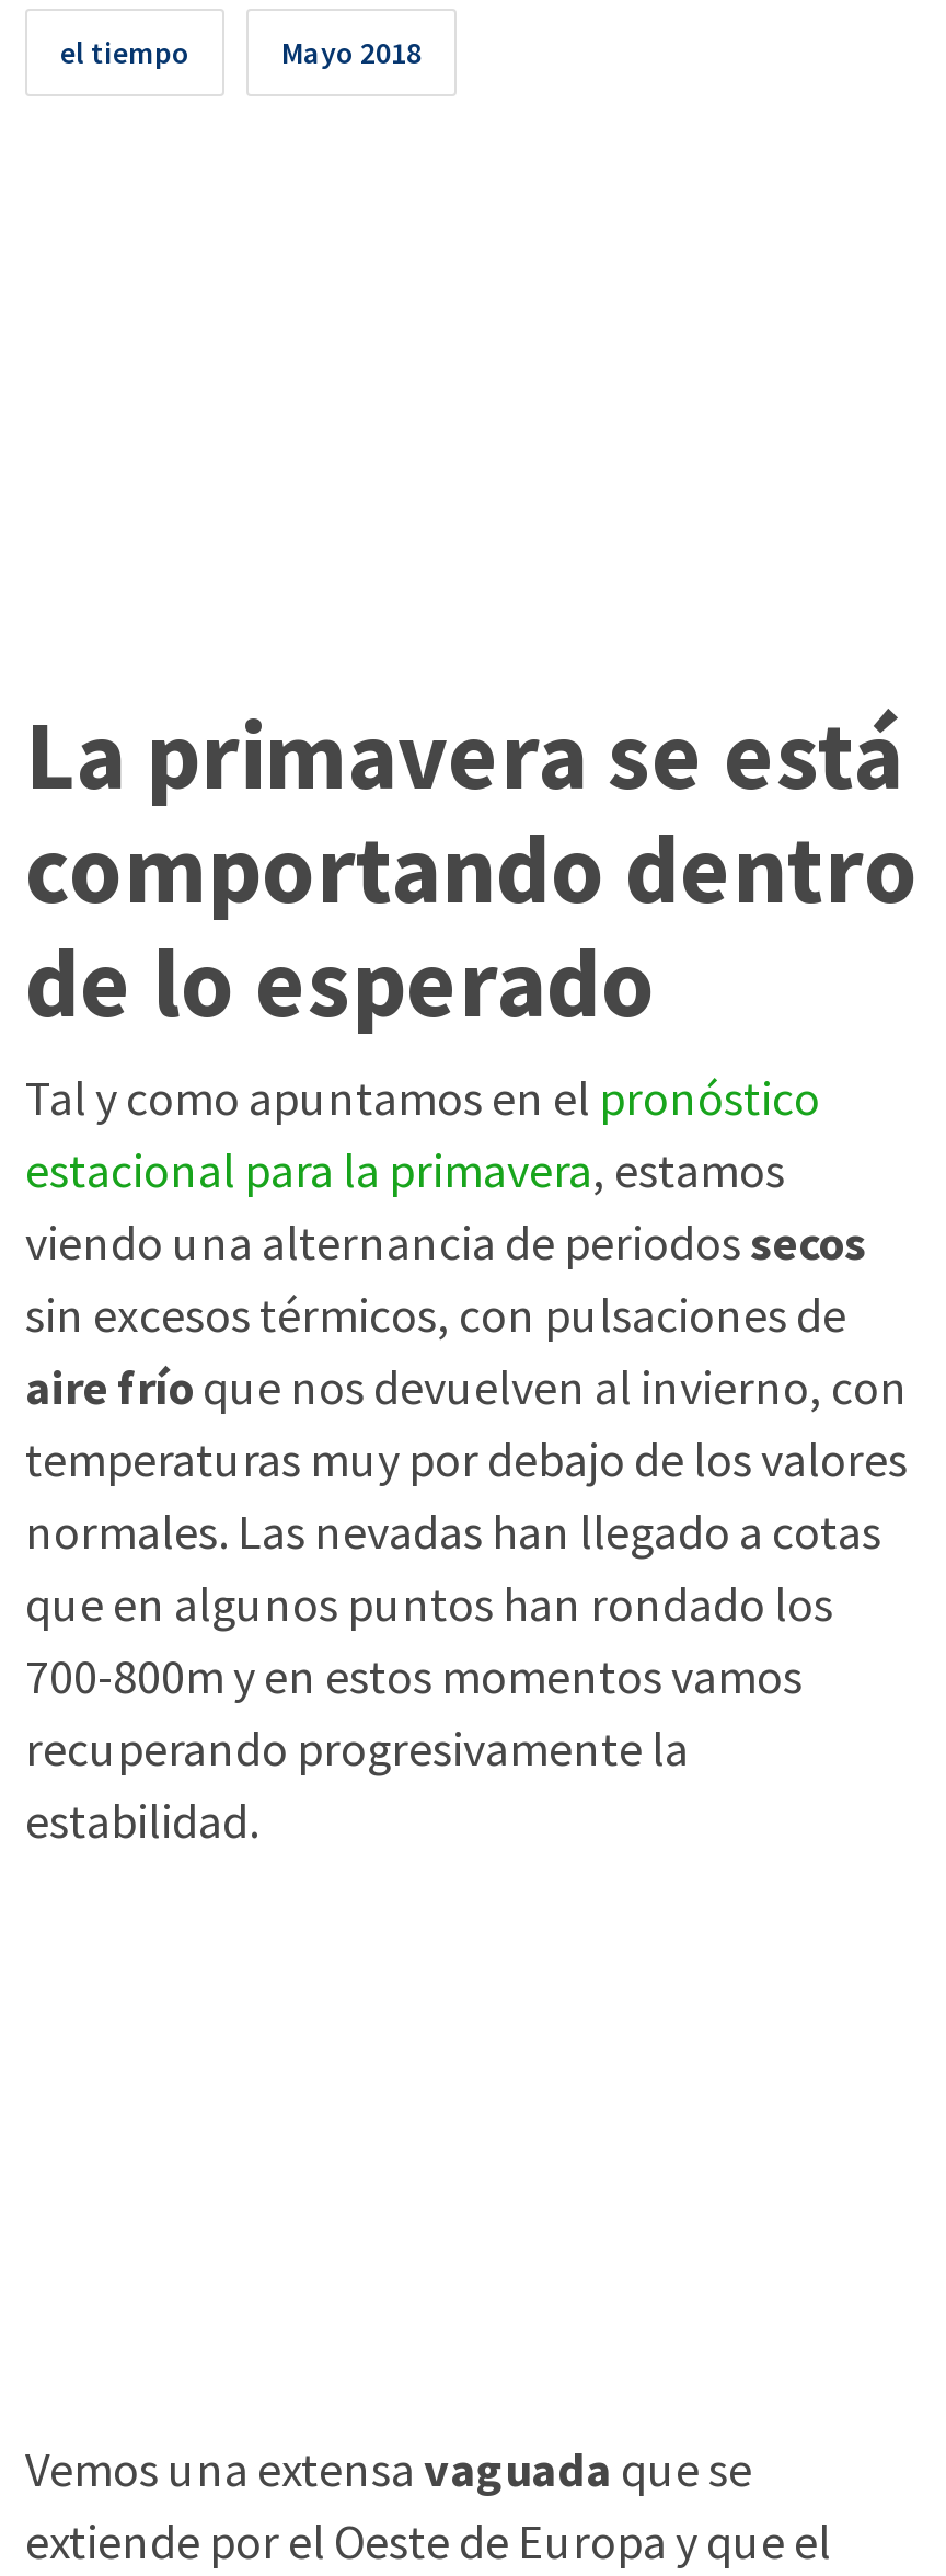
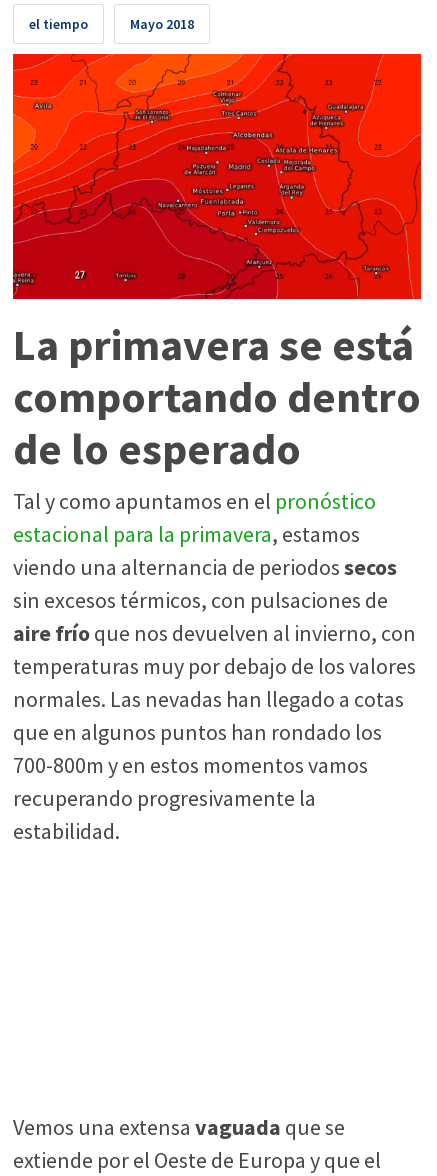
none -> [12,53,422,300] [image]

